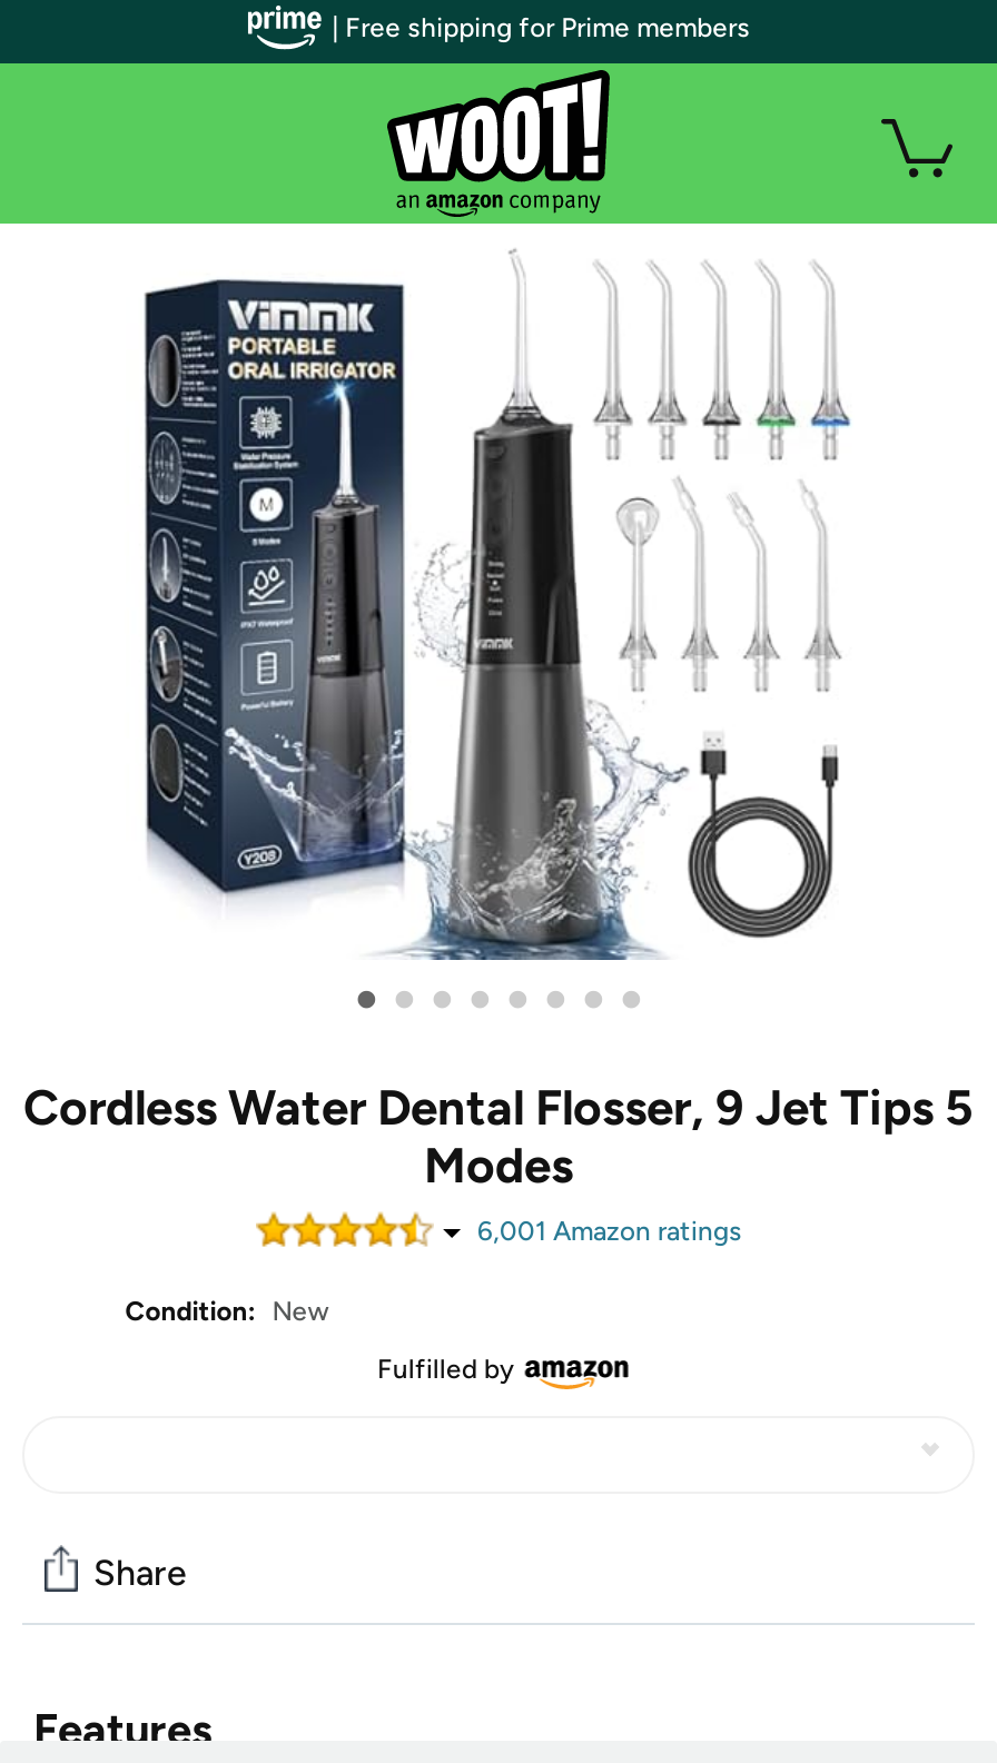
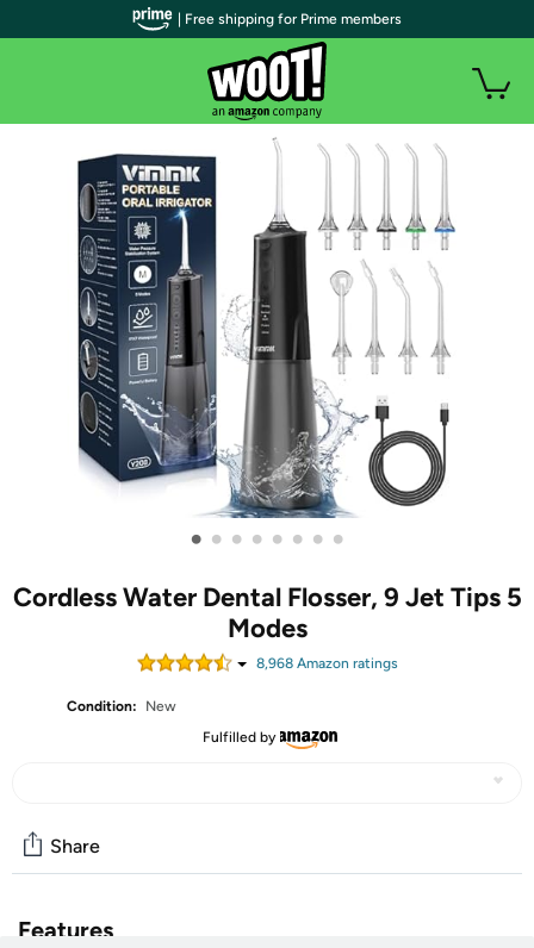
[477,1216,742,1247] 6,001 Amazon ratings -> [256,655,398,672] 8,968 Amazon ratings

